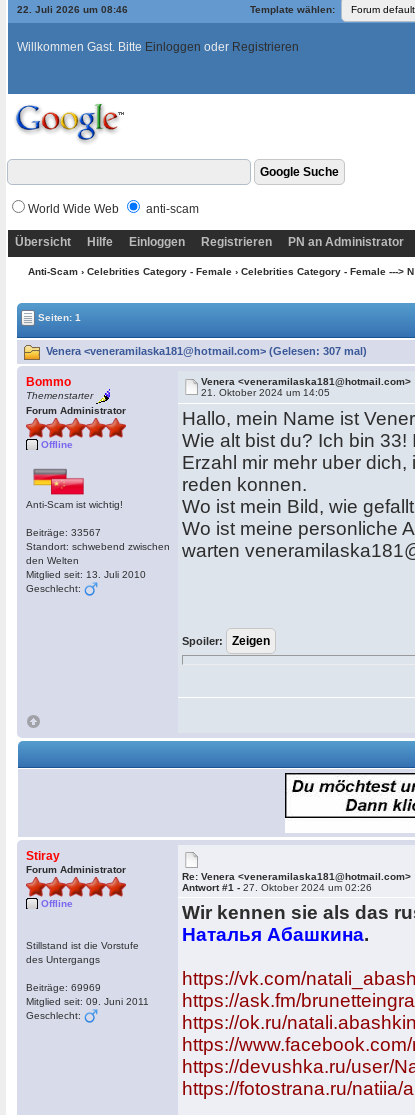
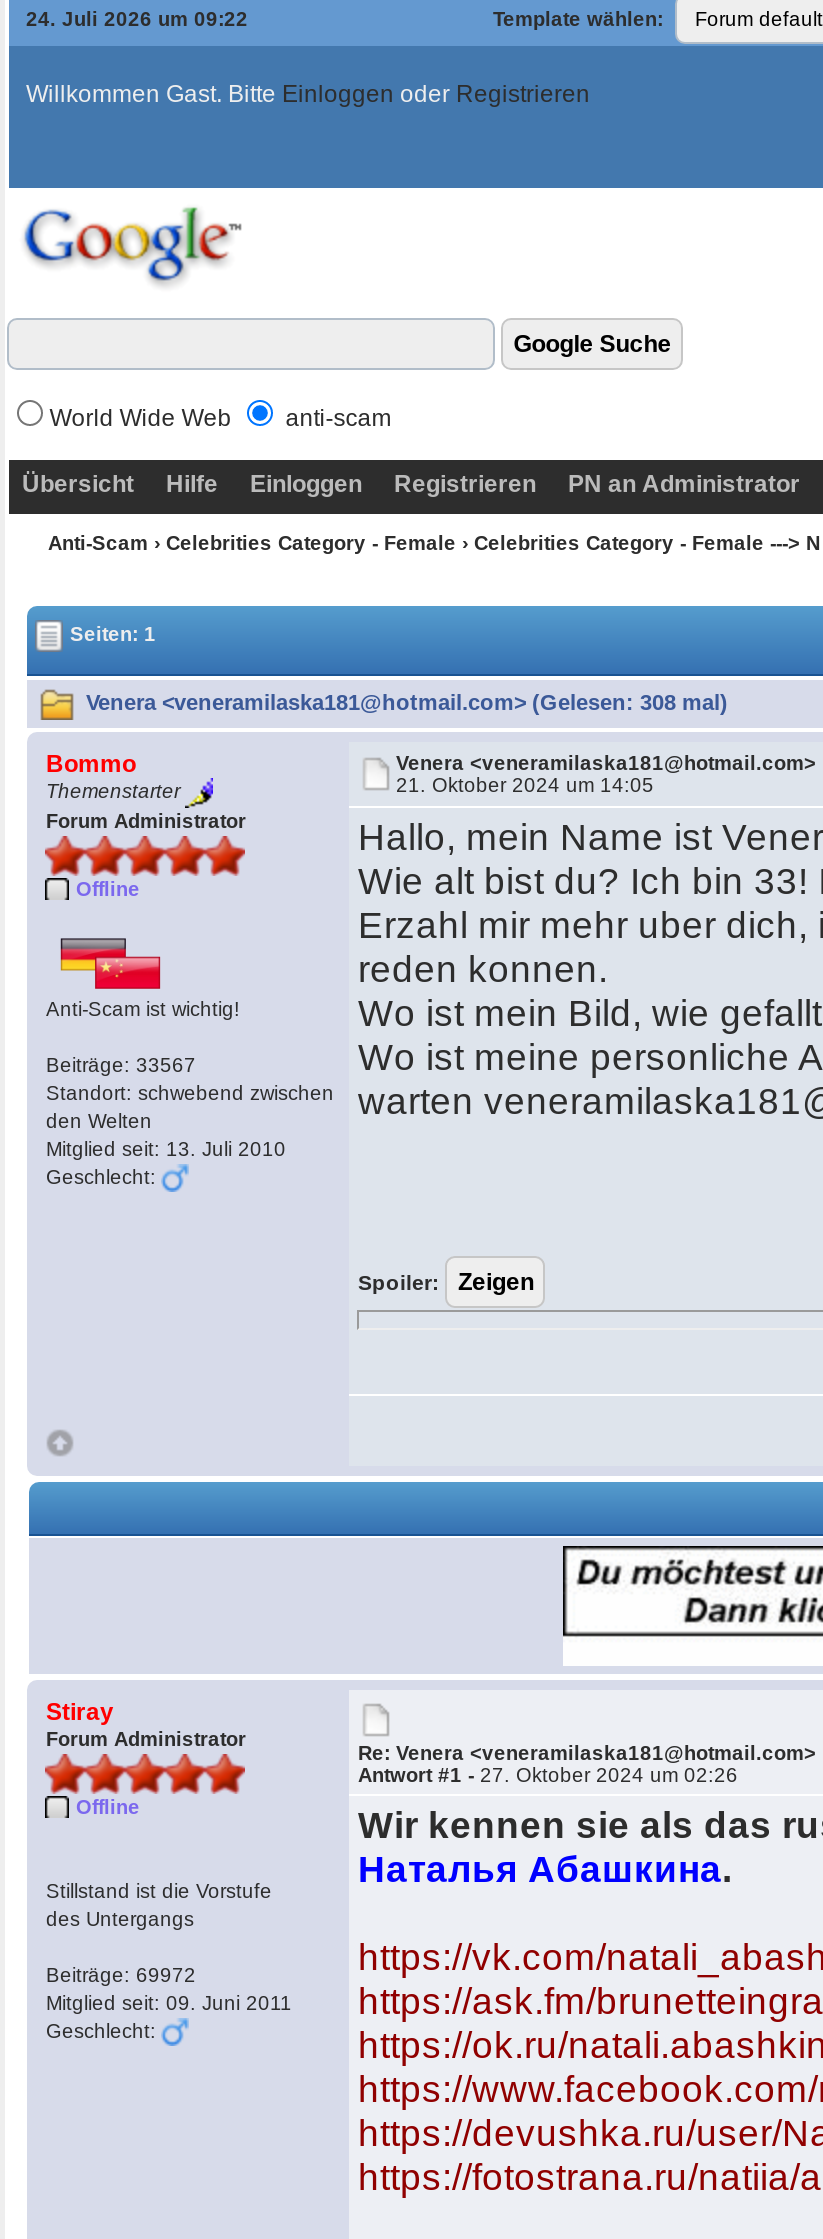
[16,4,127,15] 22. Juli 2026 um 08:46 -> [26,8,248,30] 24. Juli 2026 um 09:22
[43,345,367,357] Venera <veneramilaska181@hotmail.com> (Gelesen: 307 mal) -> [80,690,728,714] Venera <veneramilaska181@hotmail.com> (Gelesen: 308 mal)
[26,982,101,993] Beiträge: 69969 -> [46,1964,196,1986] Beiträge: 69972

